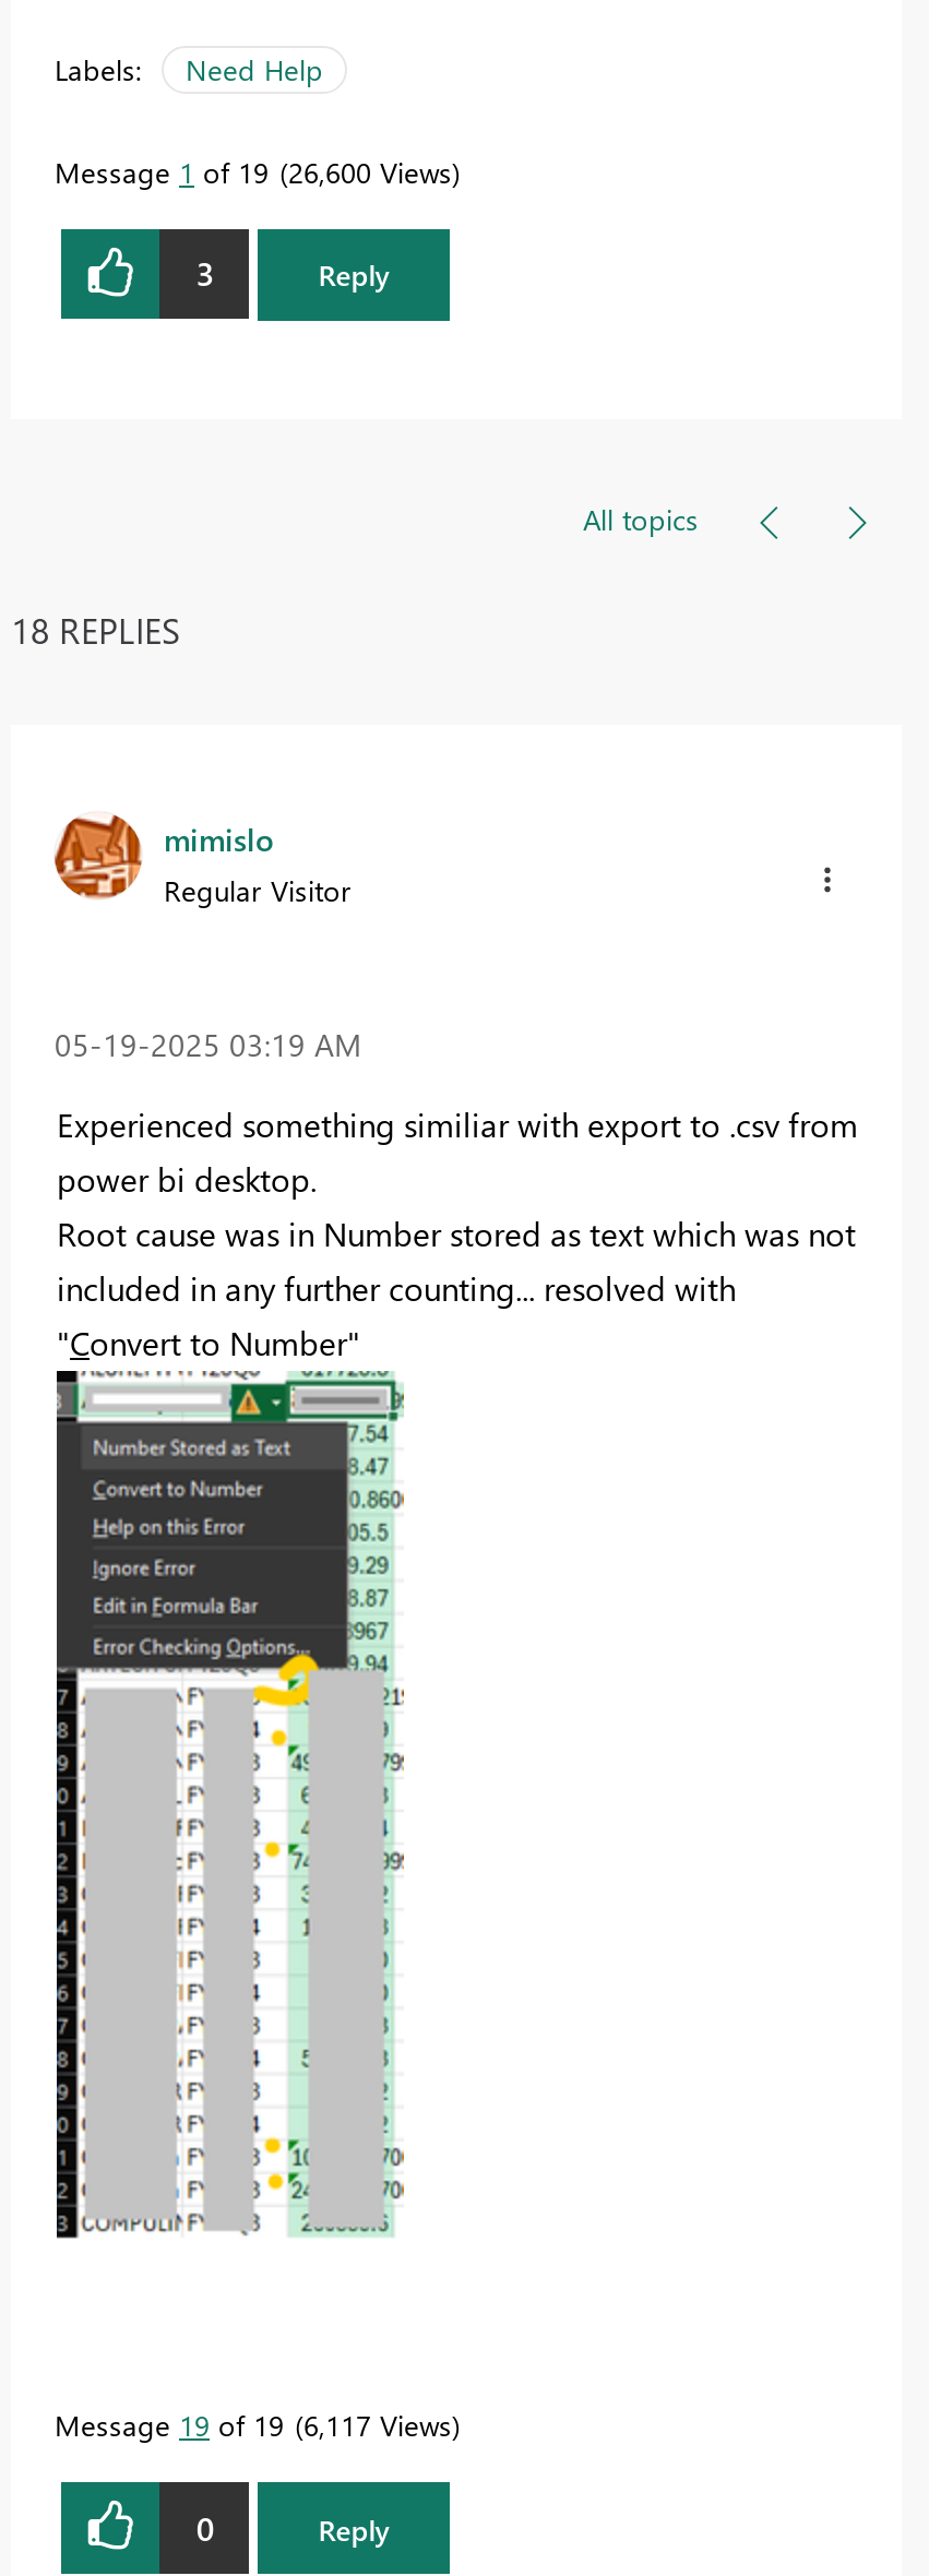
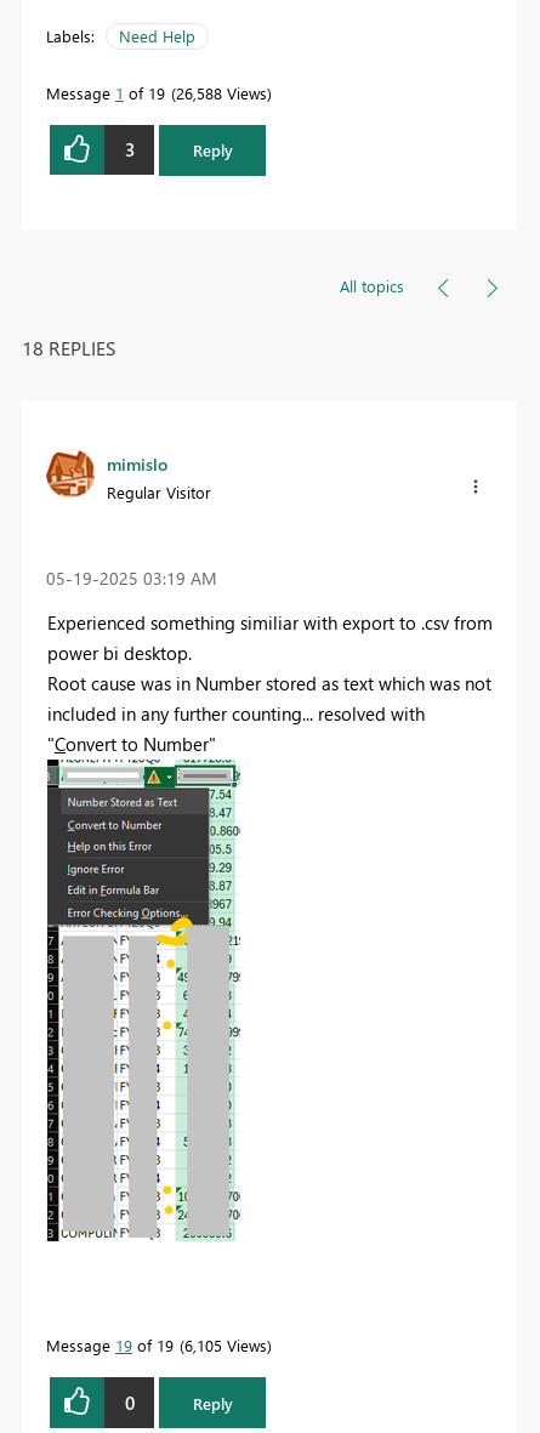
[55,152,452,189] Message 1 of 19 26,600 Views -> [46,82,267,103] Message 1 of 19 26,588 Views
[55,2406,452,2443] Message 19 of 19 6,117 Views -> [46,1335,267,1355] Message 19 of 19 6,105 Views

